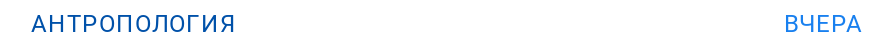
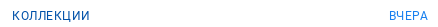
[31,10,237,38] АНТРОПОЛОГИЯ -> [12,9,90,23] КОЛЛЕКЦИИ

